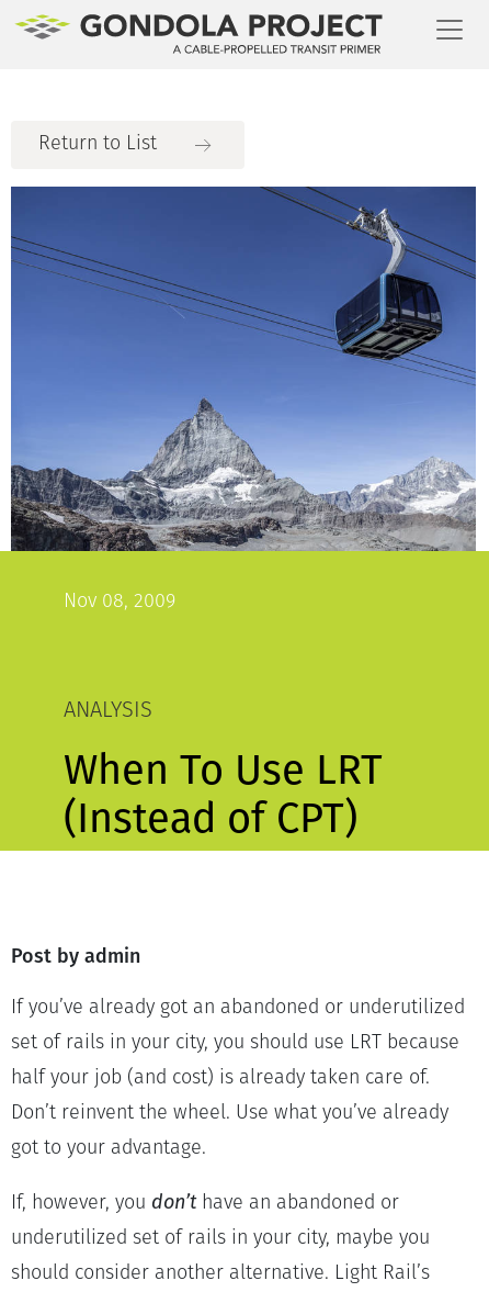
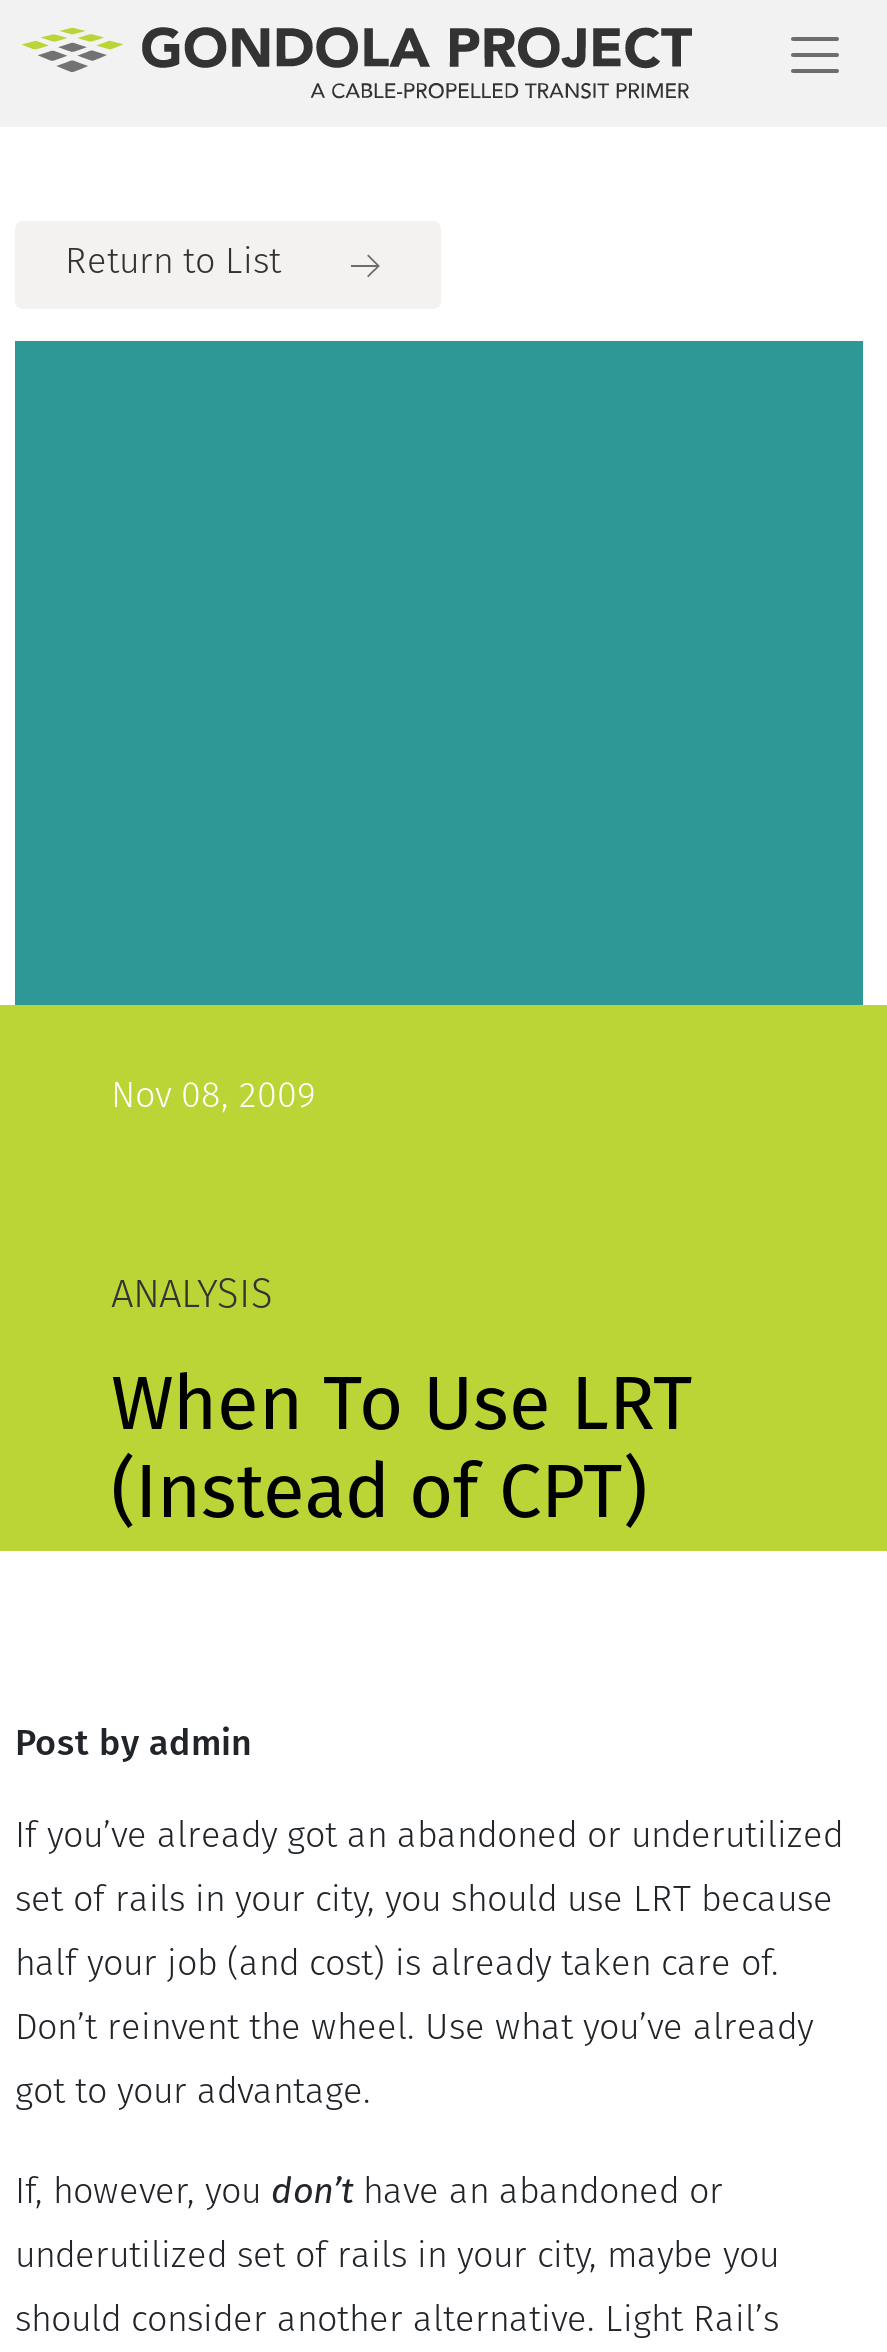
[10,186,477,552] [image] -> none

